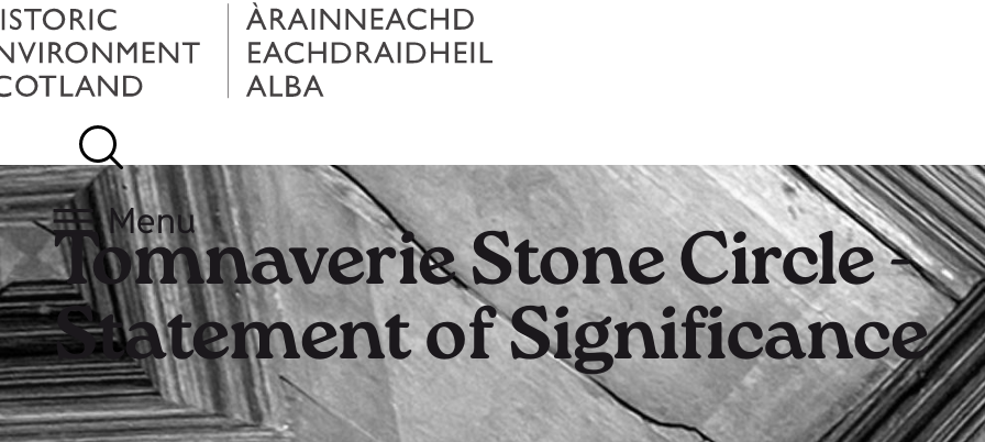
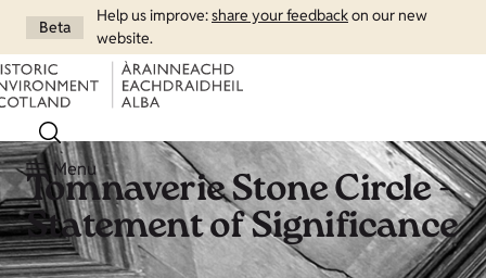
none -> [39,17,71,36] Beta
none -> [97,5,427,48] Help us improve: share your feedbackon our new | website.

